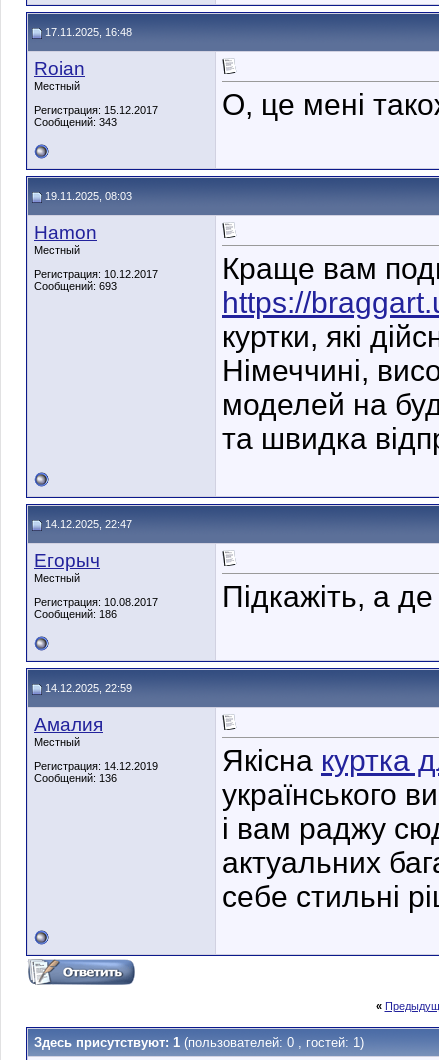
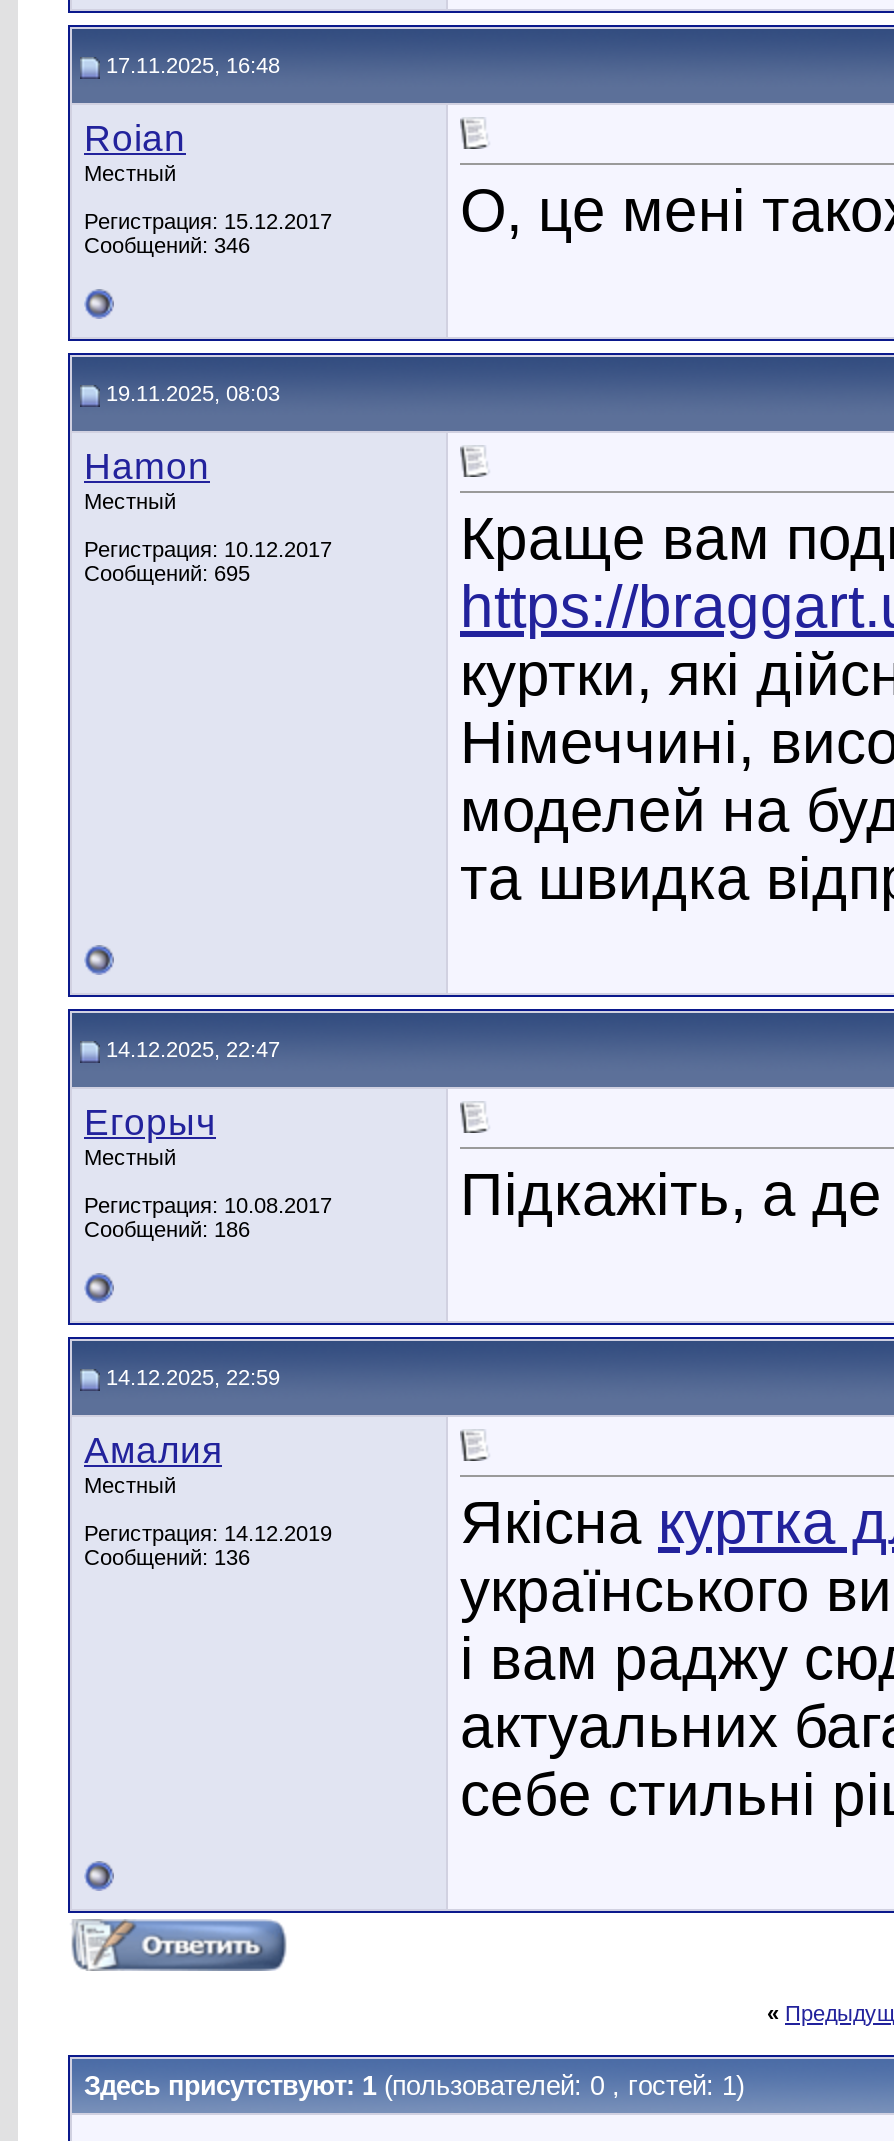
[34,116,117,128] Сообщений: 343 -> [84,233,250,257] Сообщений: 346
[34,280,117,292] Сообщений: 693 -> [84,561,250,585] Сообщений: 695

